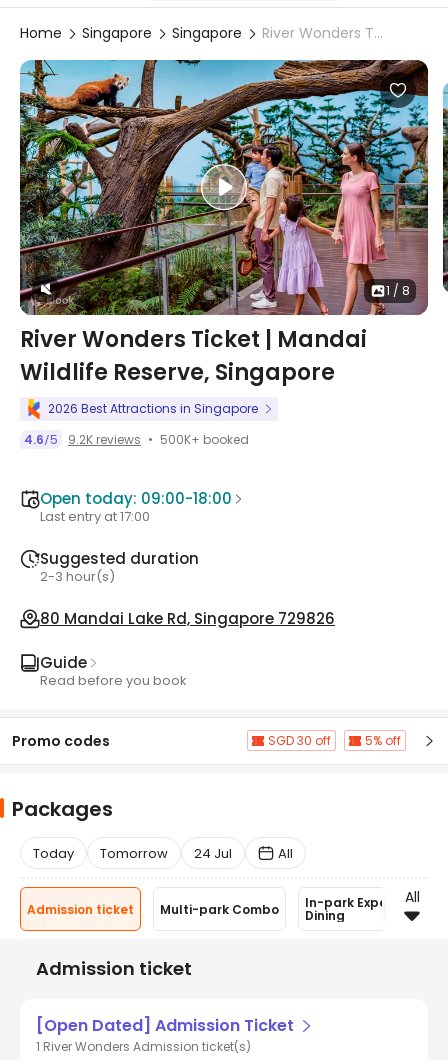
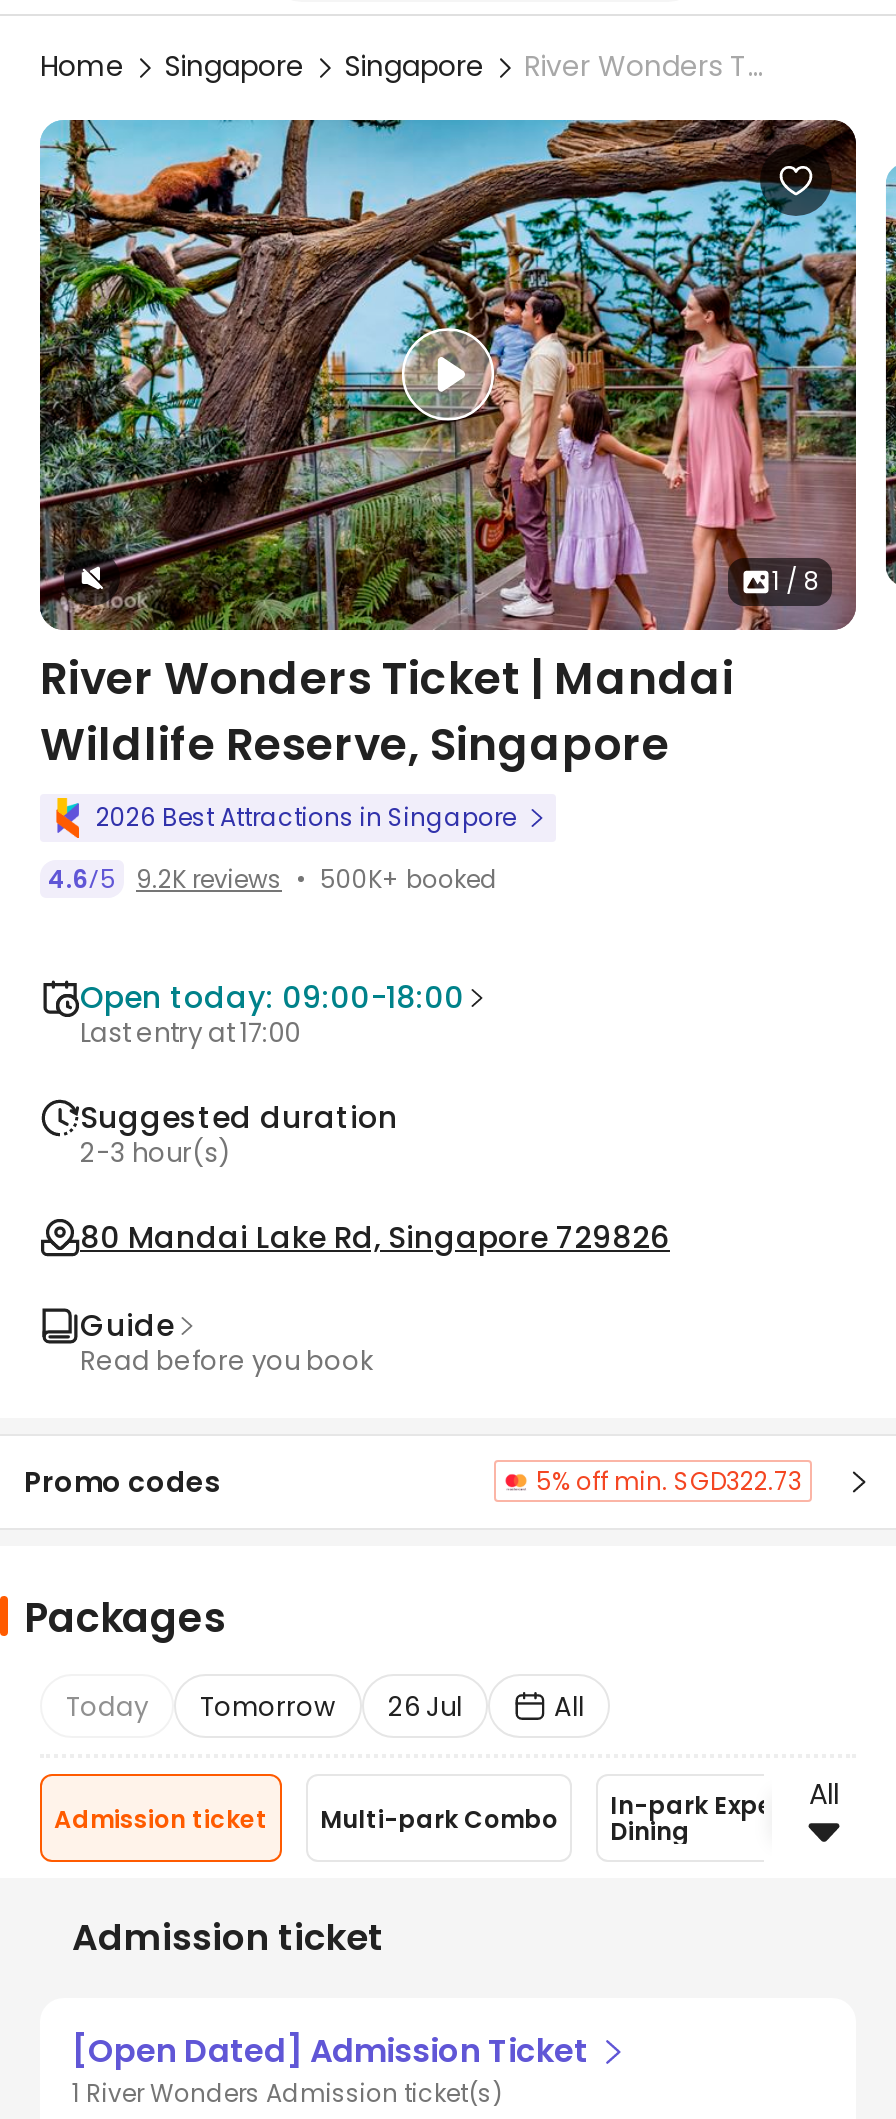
[268,732,401,749] SGD 30 off | 5% off -> [536,1464,802,1498] 5% off min. SGD322.73
[33,843,232,862] Today Tomorrow 24 Jul -> [66,1687,462,1725] Today Tomorrow 26 Jul

